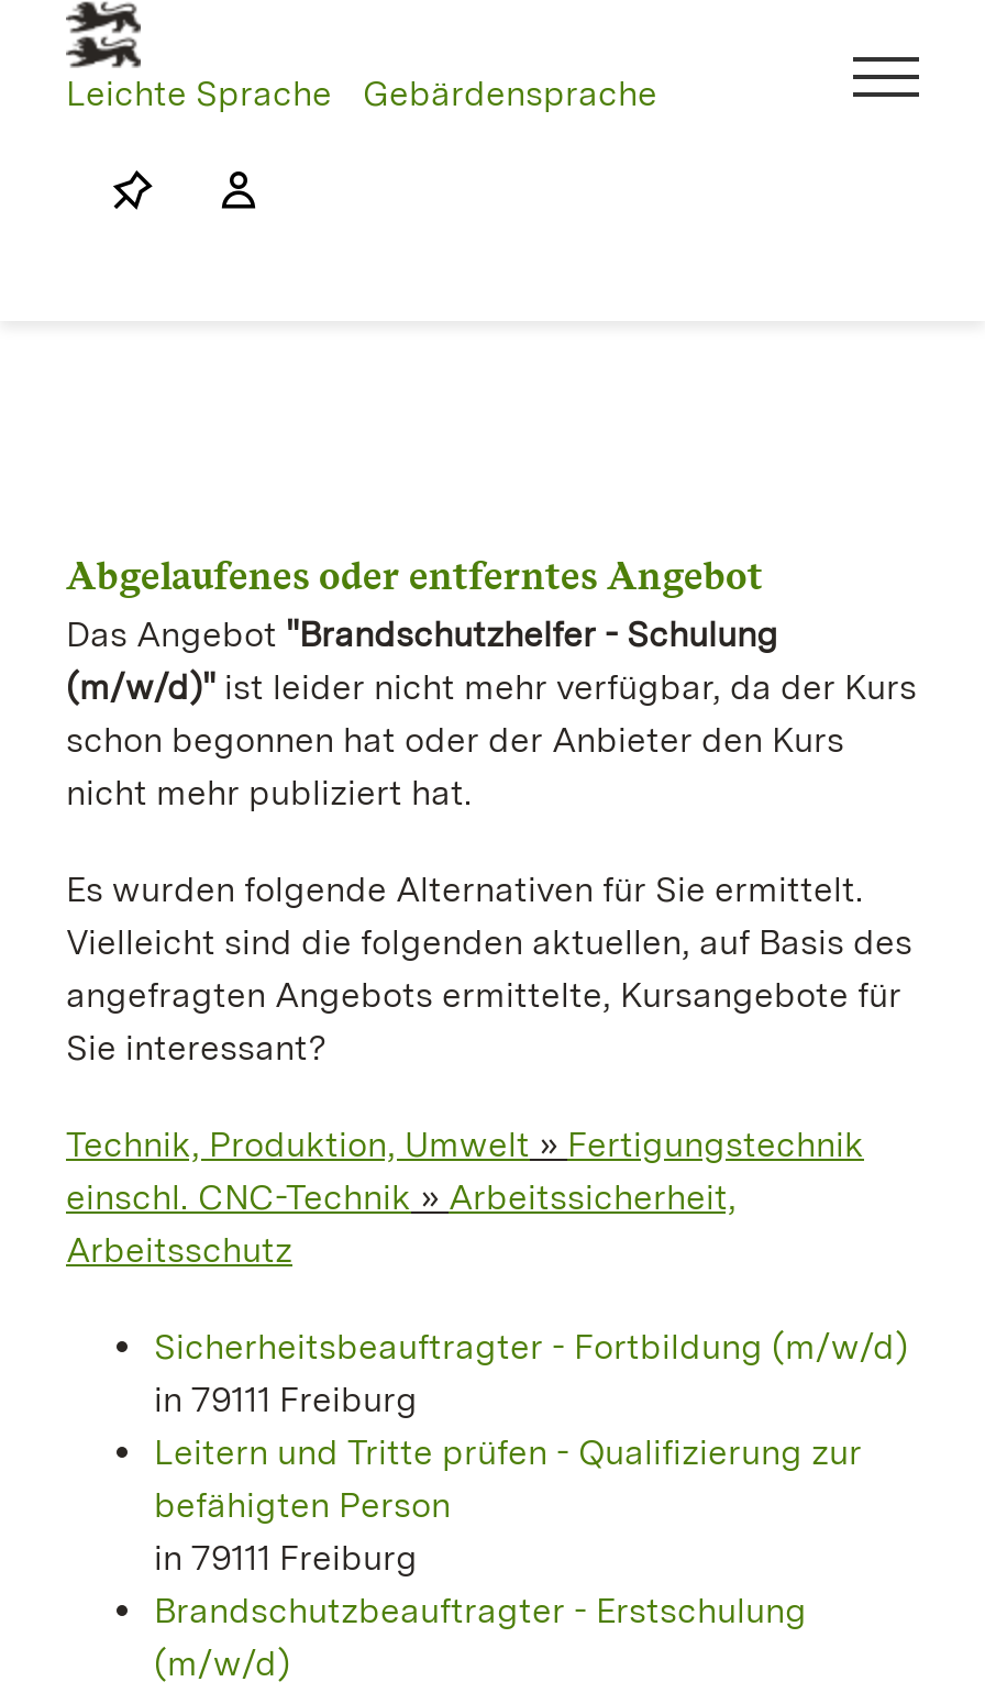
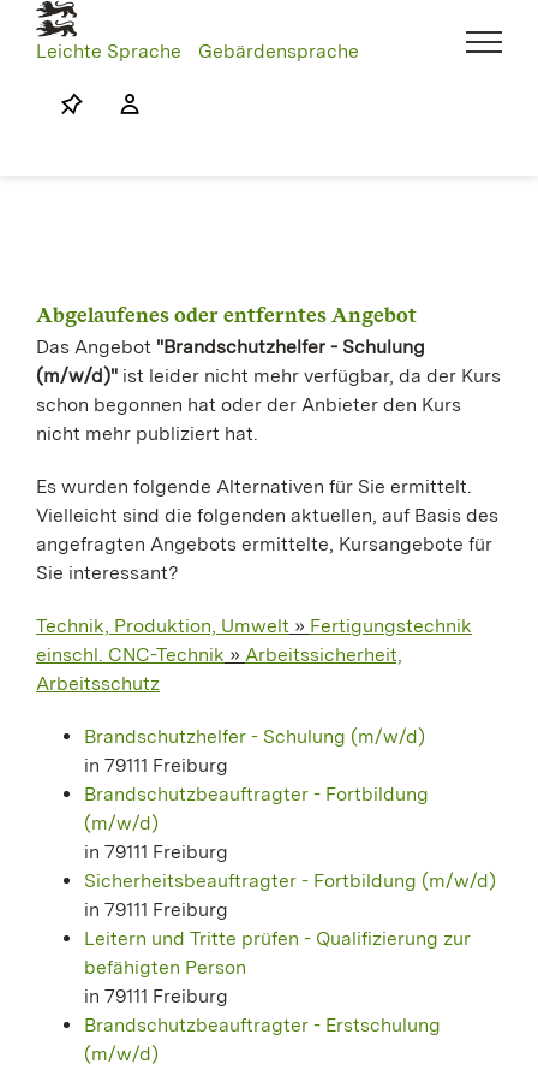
none -> [84,725,429,863] Brandschutzhelfer - Schulung (m/w/d) | in 79111 Freiburg | Brandschutzbeauftragter - Fortbildung | (m/w/d) | in 79111 Freiburg

